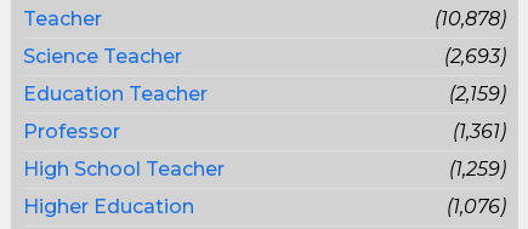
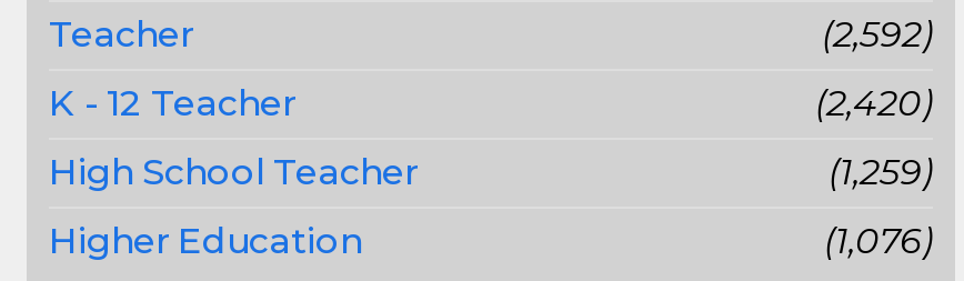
[23,7,506,143] (10,878) | Science Teacher | (2,693) | Education Teacher | (2,159) | Professor | (1,361) -> [49,13,933,124] (2,592) | K - 12 Teacher | (2,420)

